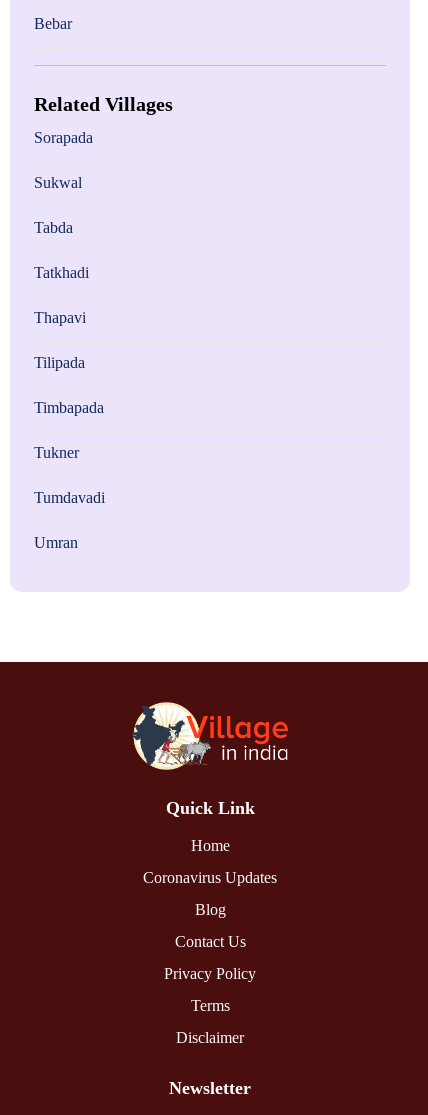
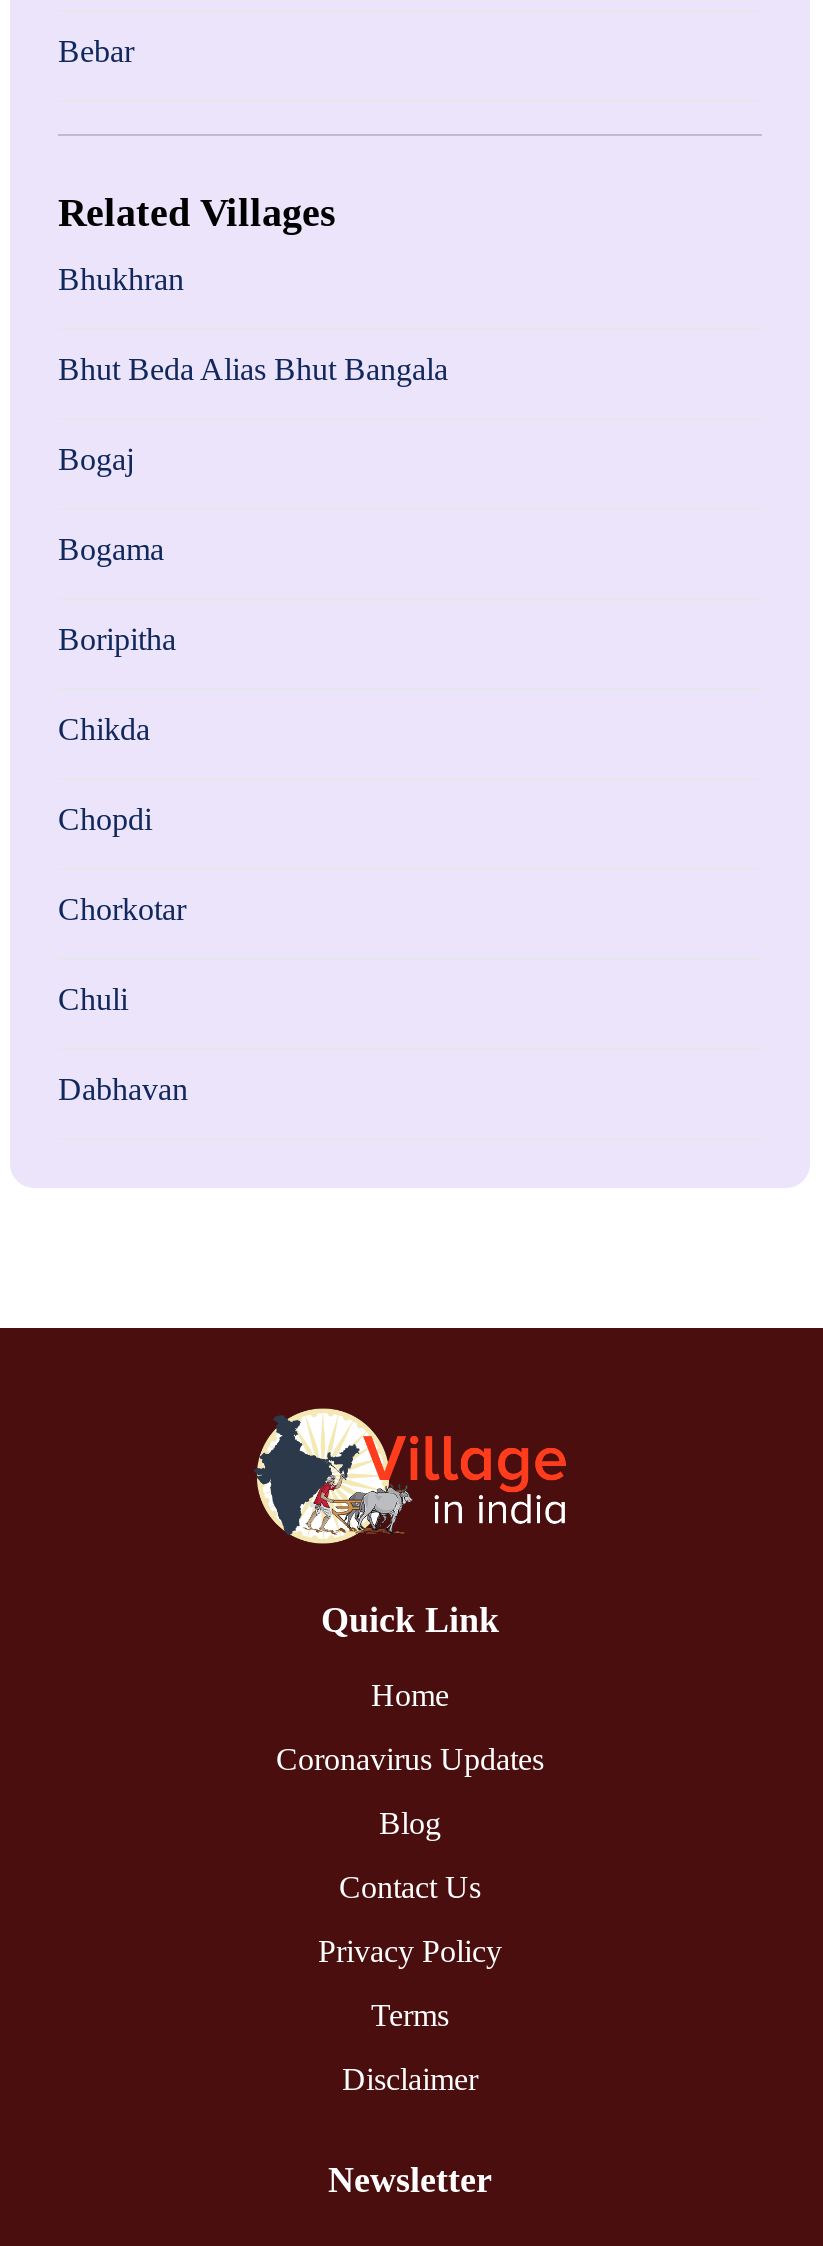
[34,129,93,146] Sorapada -> [58,262,184,296] Bhukhran
[34,174,82,191] Sukwal -> [58,352,448,386] Bhut Beda Alias Bhut Bangala
[34,219,73,236] Tabda -> [58,442,134,476] Bogaj
[34,264,89,281] Tatkhadi -> [58,532,164,566] Bogama
[34,309,86,326] Thapavi -> [58,622,176,656] Boripitha
[34,354,85,371] Tilipada -> [58,712,150,746] Chikda
[34,399,104,416] Timbapada -> [58,802,152,836] Chopdi
[34,444,79,461] Tukner -> [58,892,186,926] Chorkotar
[34,489,105,506] Tumdavadi -> [58,982,128,1016] Chuli
[34,534,78,551] Umran -> [58,1072,188,1106] Dabhavan

